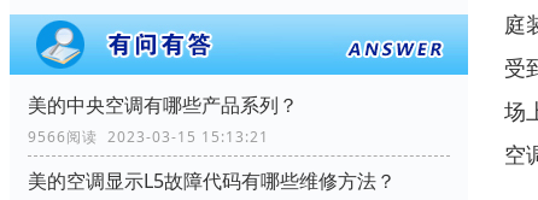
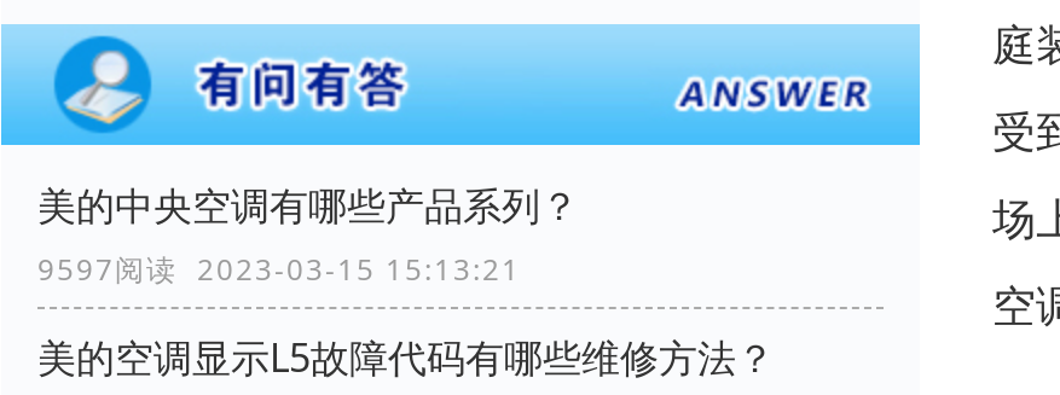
[28,127,269,147] 9566阅读 2023-03-15 15:13:21 -> [37,249,521,290] 9597阅读 2023-03-15 15:13:21

